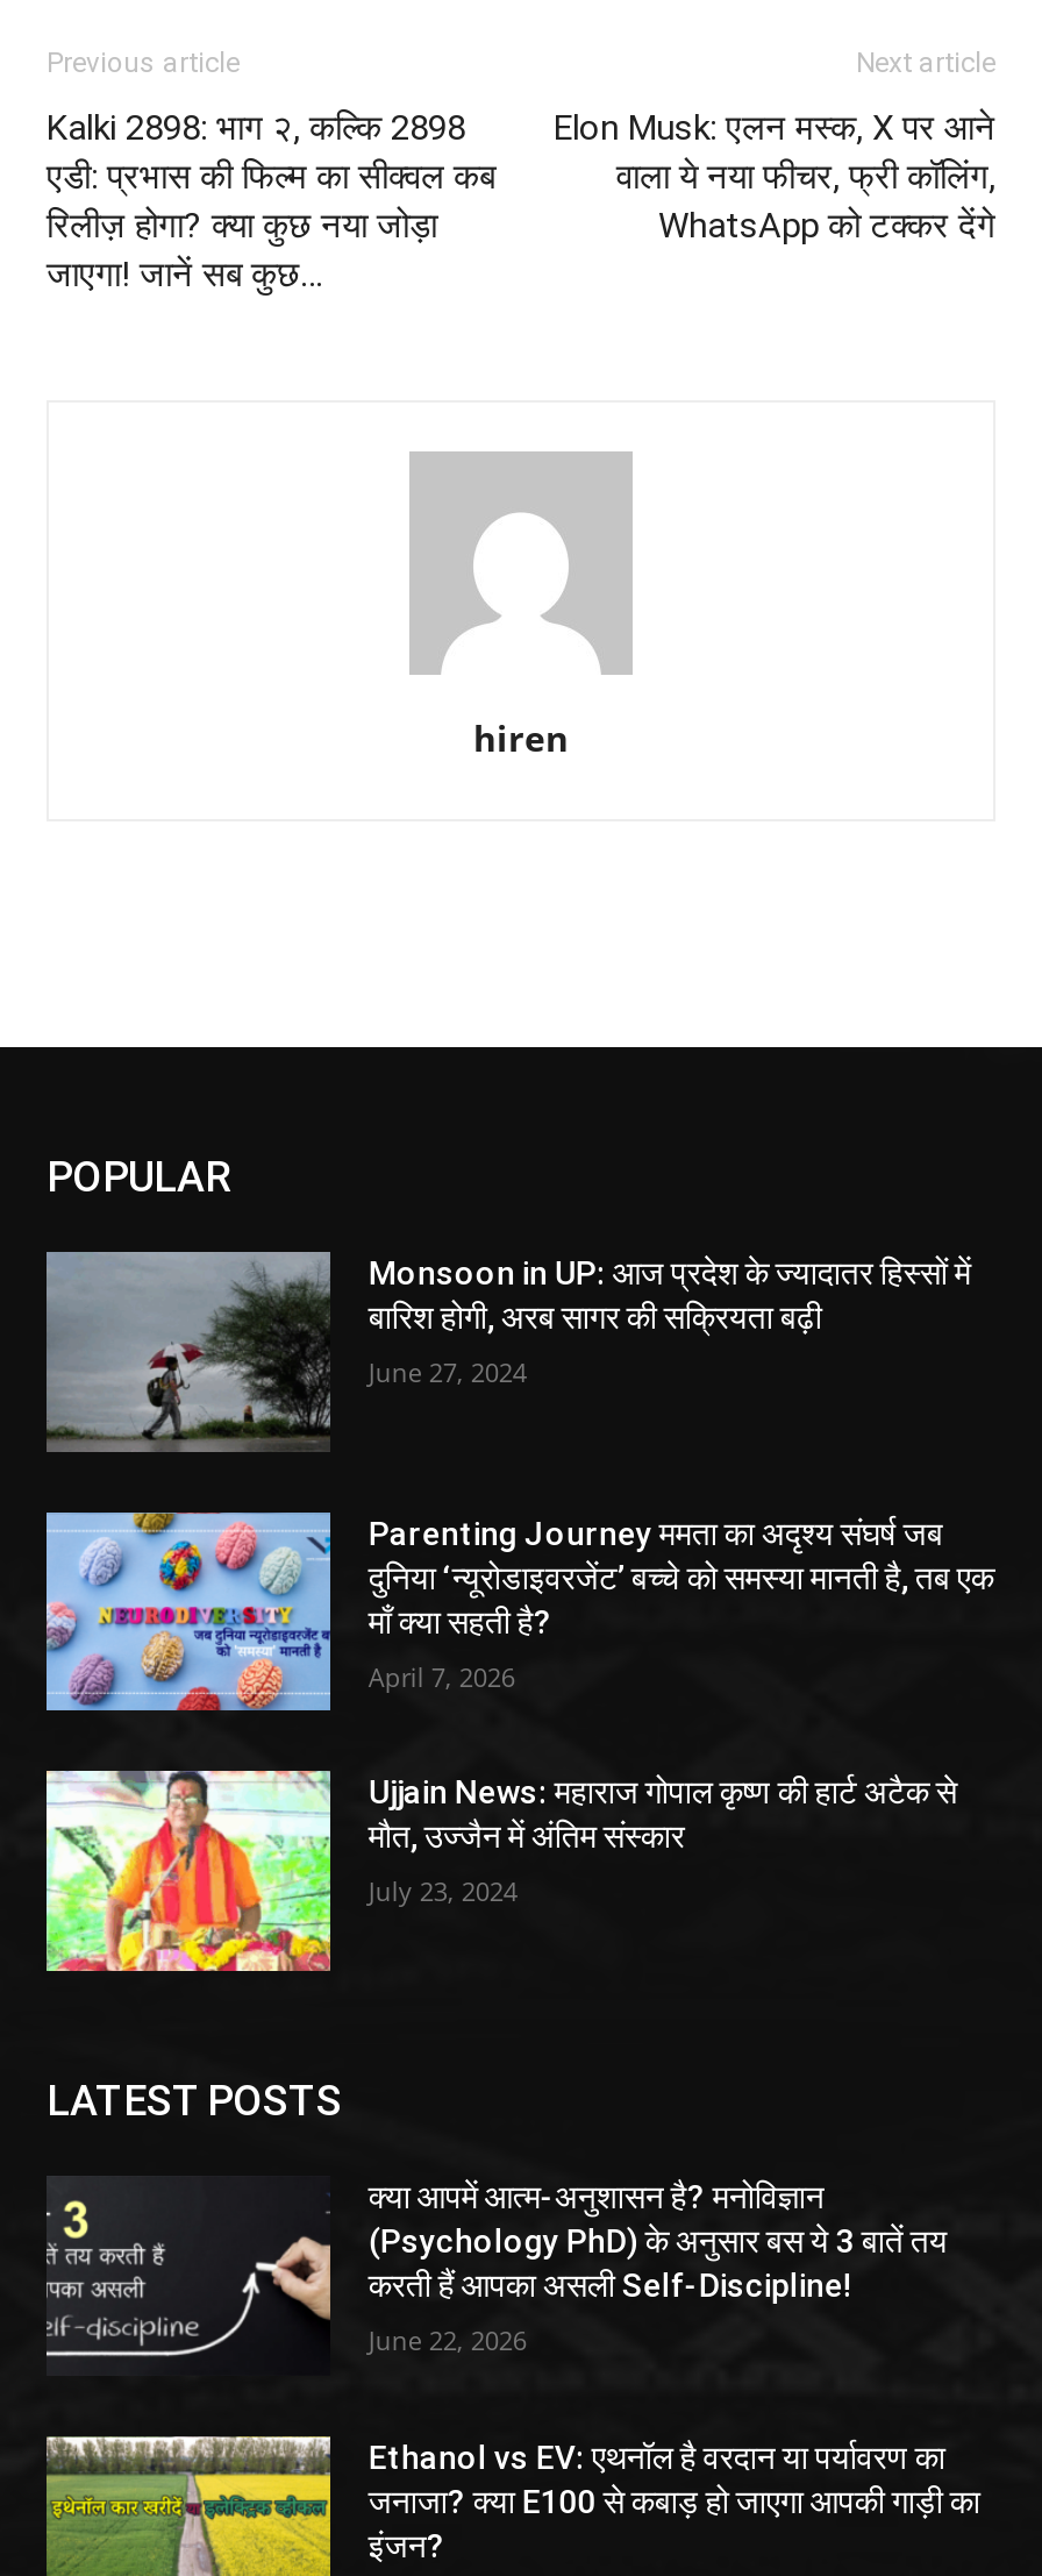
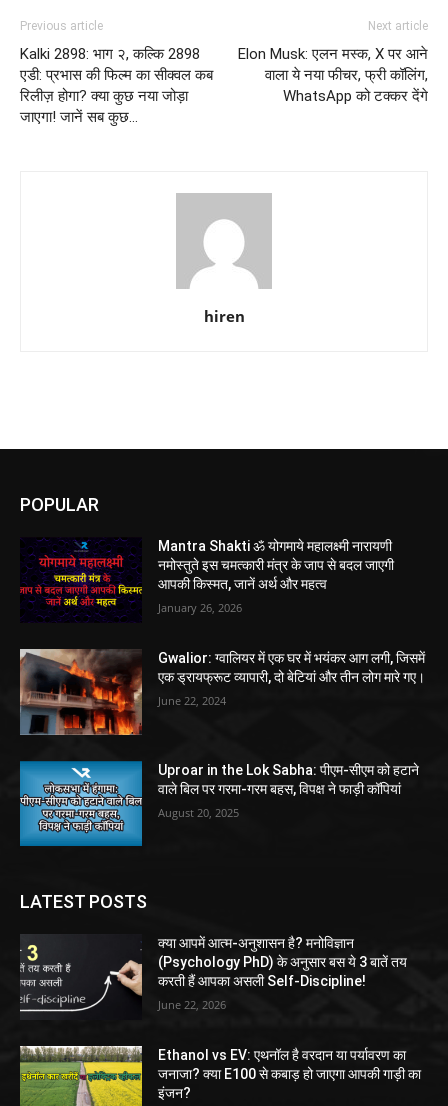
[44,1250,971,1454] [image] | Monsoon in UP: आज प्रदेश के ज्यादातर हिस्सों में | बारिश होगी, अरब सागर की सक्रियता बढ़ी -> [20,537,394,623] [image] | Mantra Shakti ॐ योगमाये महालक्ष्मी नारायणी | नमोस्तुते इस चमत्कारी मंत्र के जाप से बदल जाएगी | आपकी किस्मत, जानें अर्थ और महत्व
[368,1355,527,1390] June 27, 2024 -> [158,600,242,615] January 26, 2026
[44,1510,994,1713] [image] | Parenting Journey ममता का अदृश्य संघर्ष जब | दुनिया ‘न्यूरोडाइवरजेंट’ बच्चे को समस्या मानती है, तब एक | माँ क्या सहती है? -> [19,649,425,736] [image] | Gwalior: ग्वालियर में एक घर में भयंकर आग लगी, जिसमें | एक ड्रायफ्रूट व्यापारी, दो बेटियां और तीन लोग मारे गए।
[368,1659,515,1694] April 7, 2026 -> [158,693,226,708] June 22, 2024
[44,1769,957,1973] [image] | Ujjain News: महाराज गोपाल कृष्ण की हार्ट अटैक से | मौत, उज्जैन में अंतिम संस्कार -> [19,760,419,847] [image] | Uproar in the Lok Sabha: पीएम-सीएम को हटाने | वाले बिल पर गरमा-गरम बहस, विपक्ष ने फाड़ी कॉपियां
[368,1875,517,1910] July 23, 2024 -> [158,805,239,820] August 20, 2025

